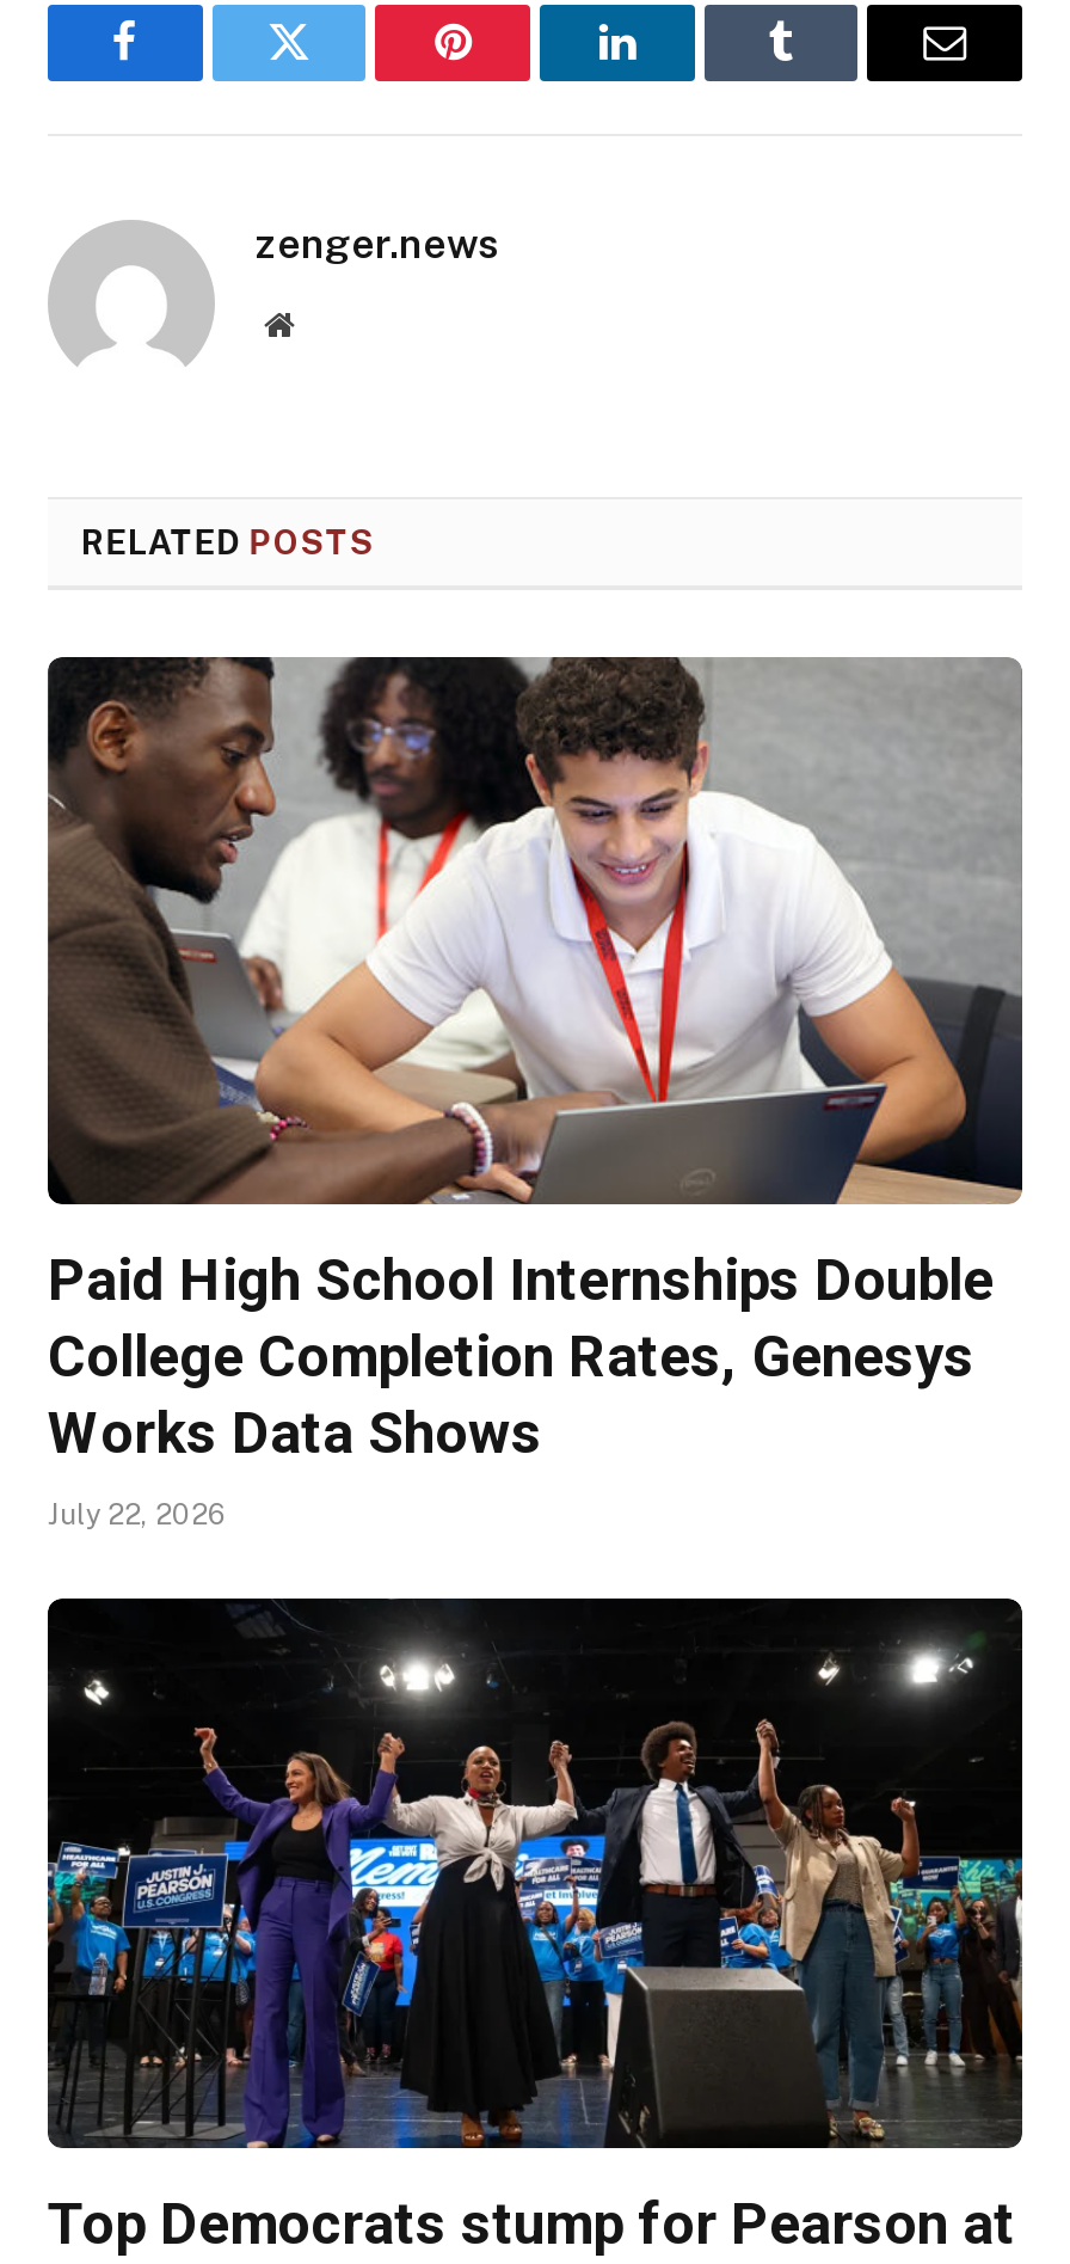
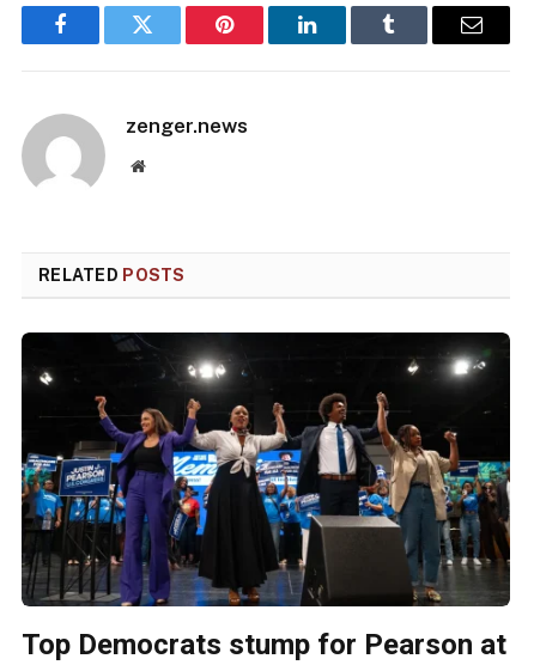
[45,655,1022,1532] [image] | Paid High School Internships Double | College Completion Rates, Genesys | Works Data Shows | July 22, 2026 -> none

